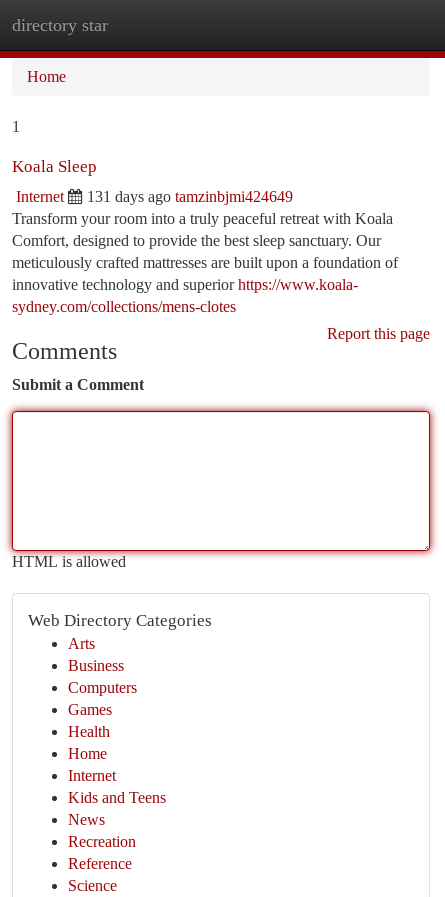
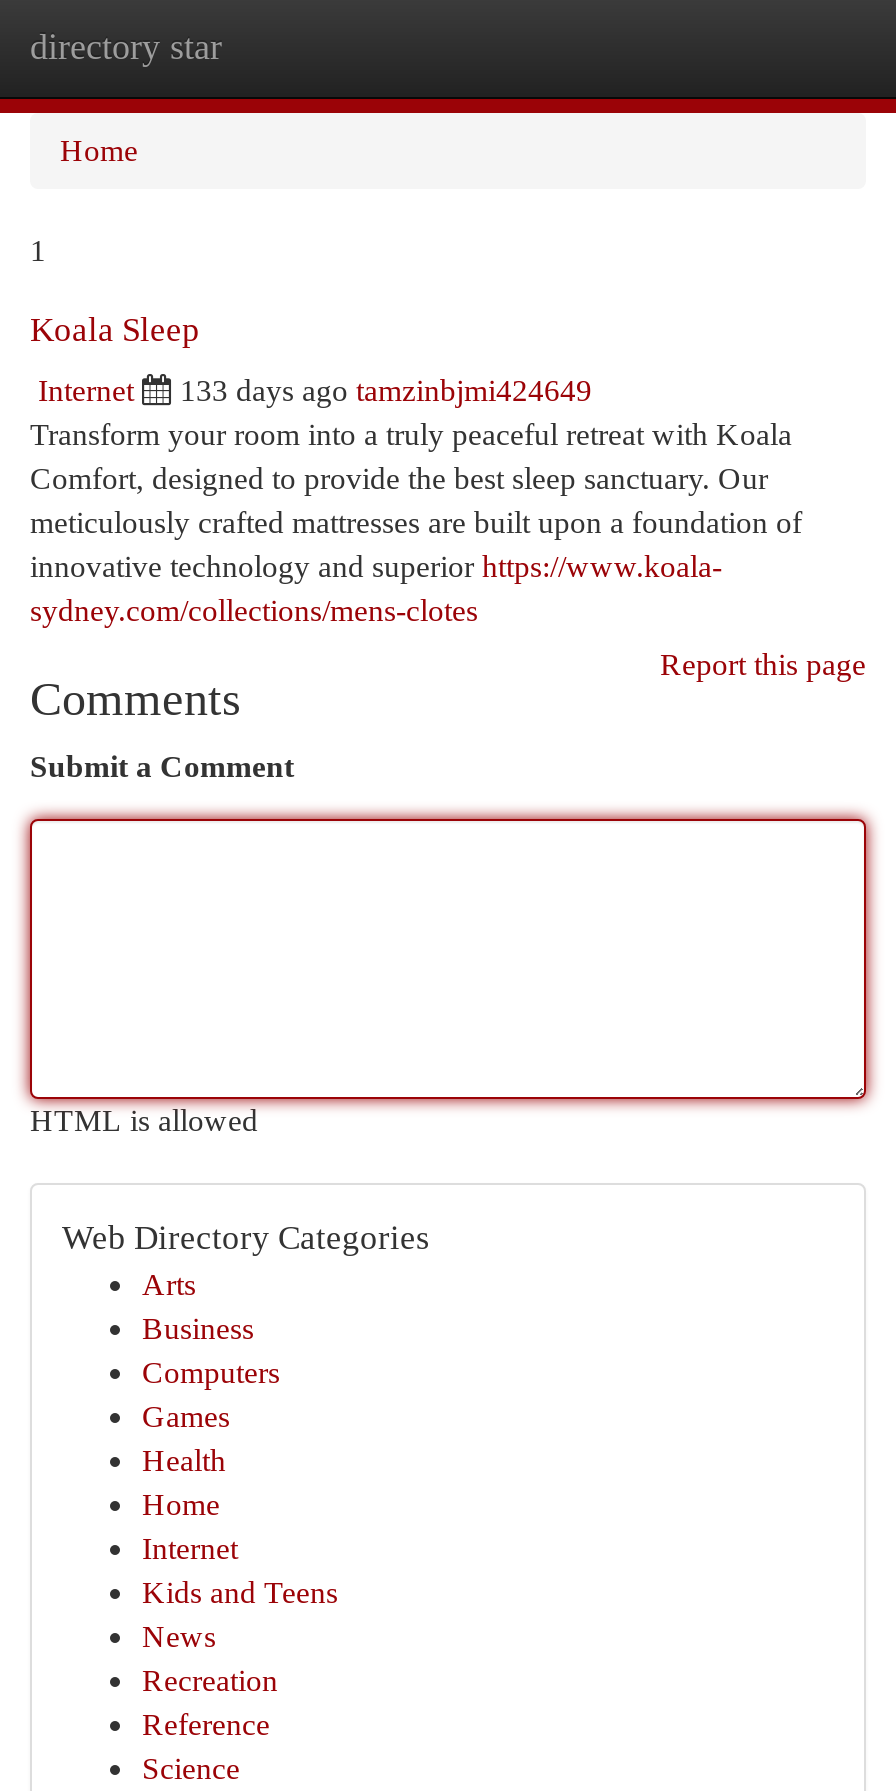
[87,188,293,205] 131 days ago tamzinbjmi424649 -> [180,373,592,407] 133 days ago tamzinbjmi424649

